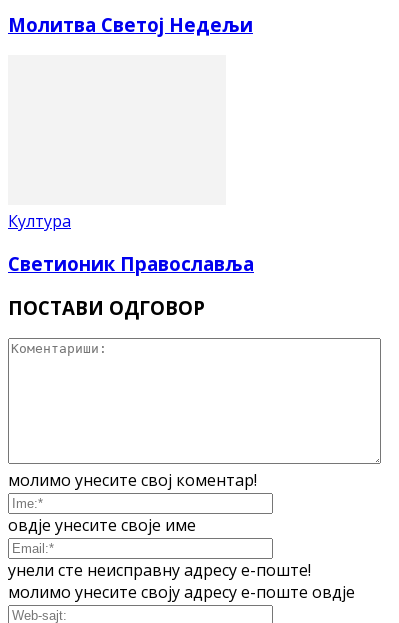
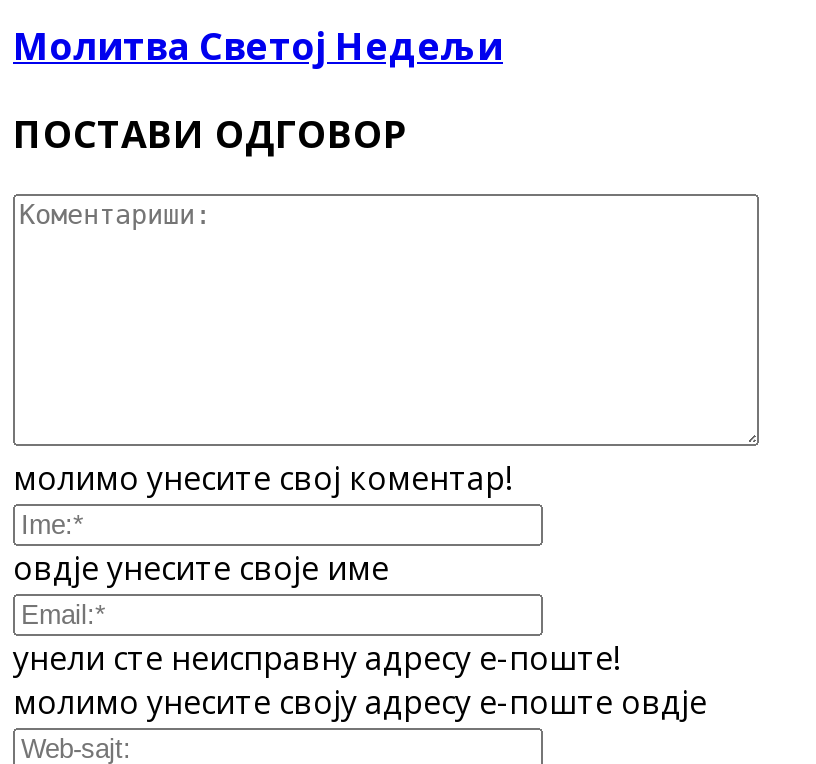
[8,210,254,276] Култура | Светионик Православља -> none

